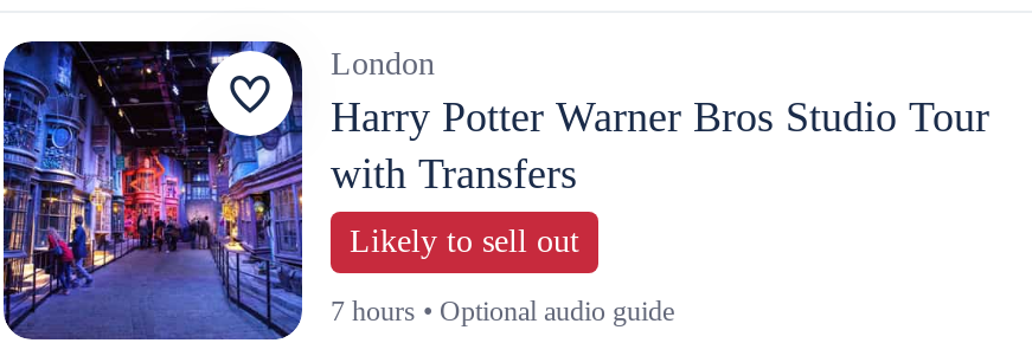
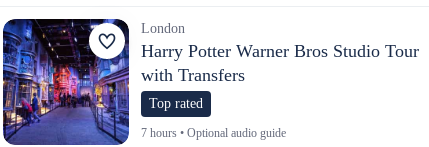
[350,224,579,259] Likely to sell out -> [149,96,203,111] Top rated

